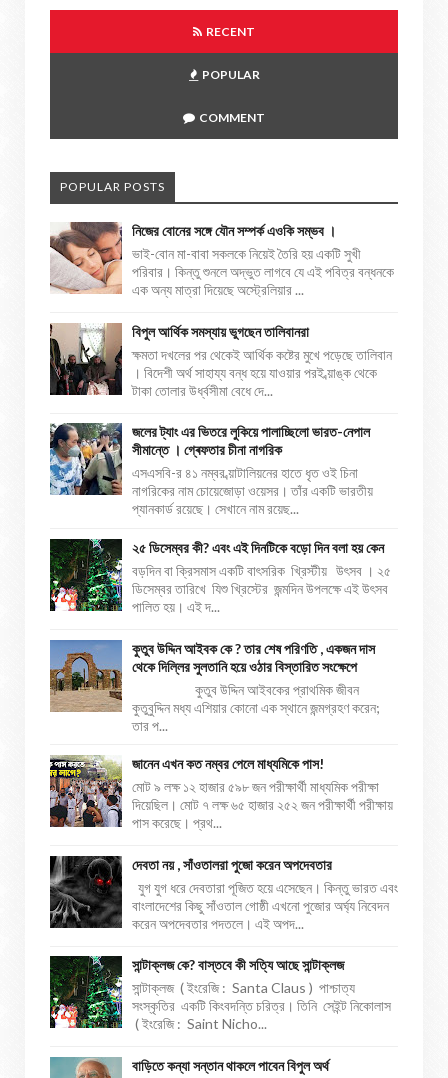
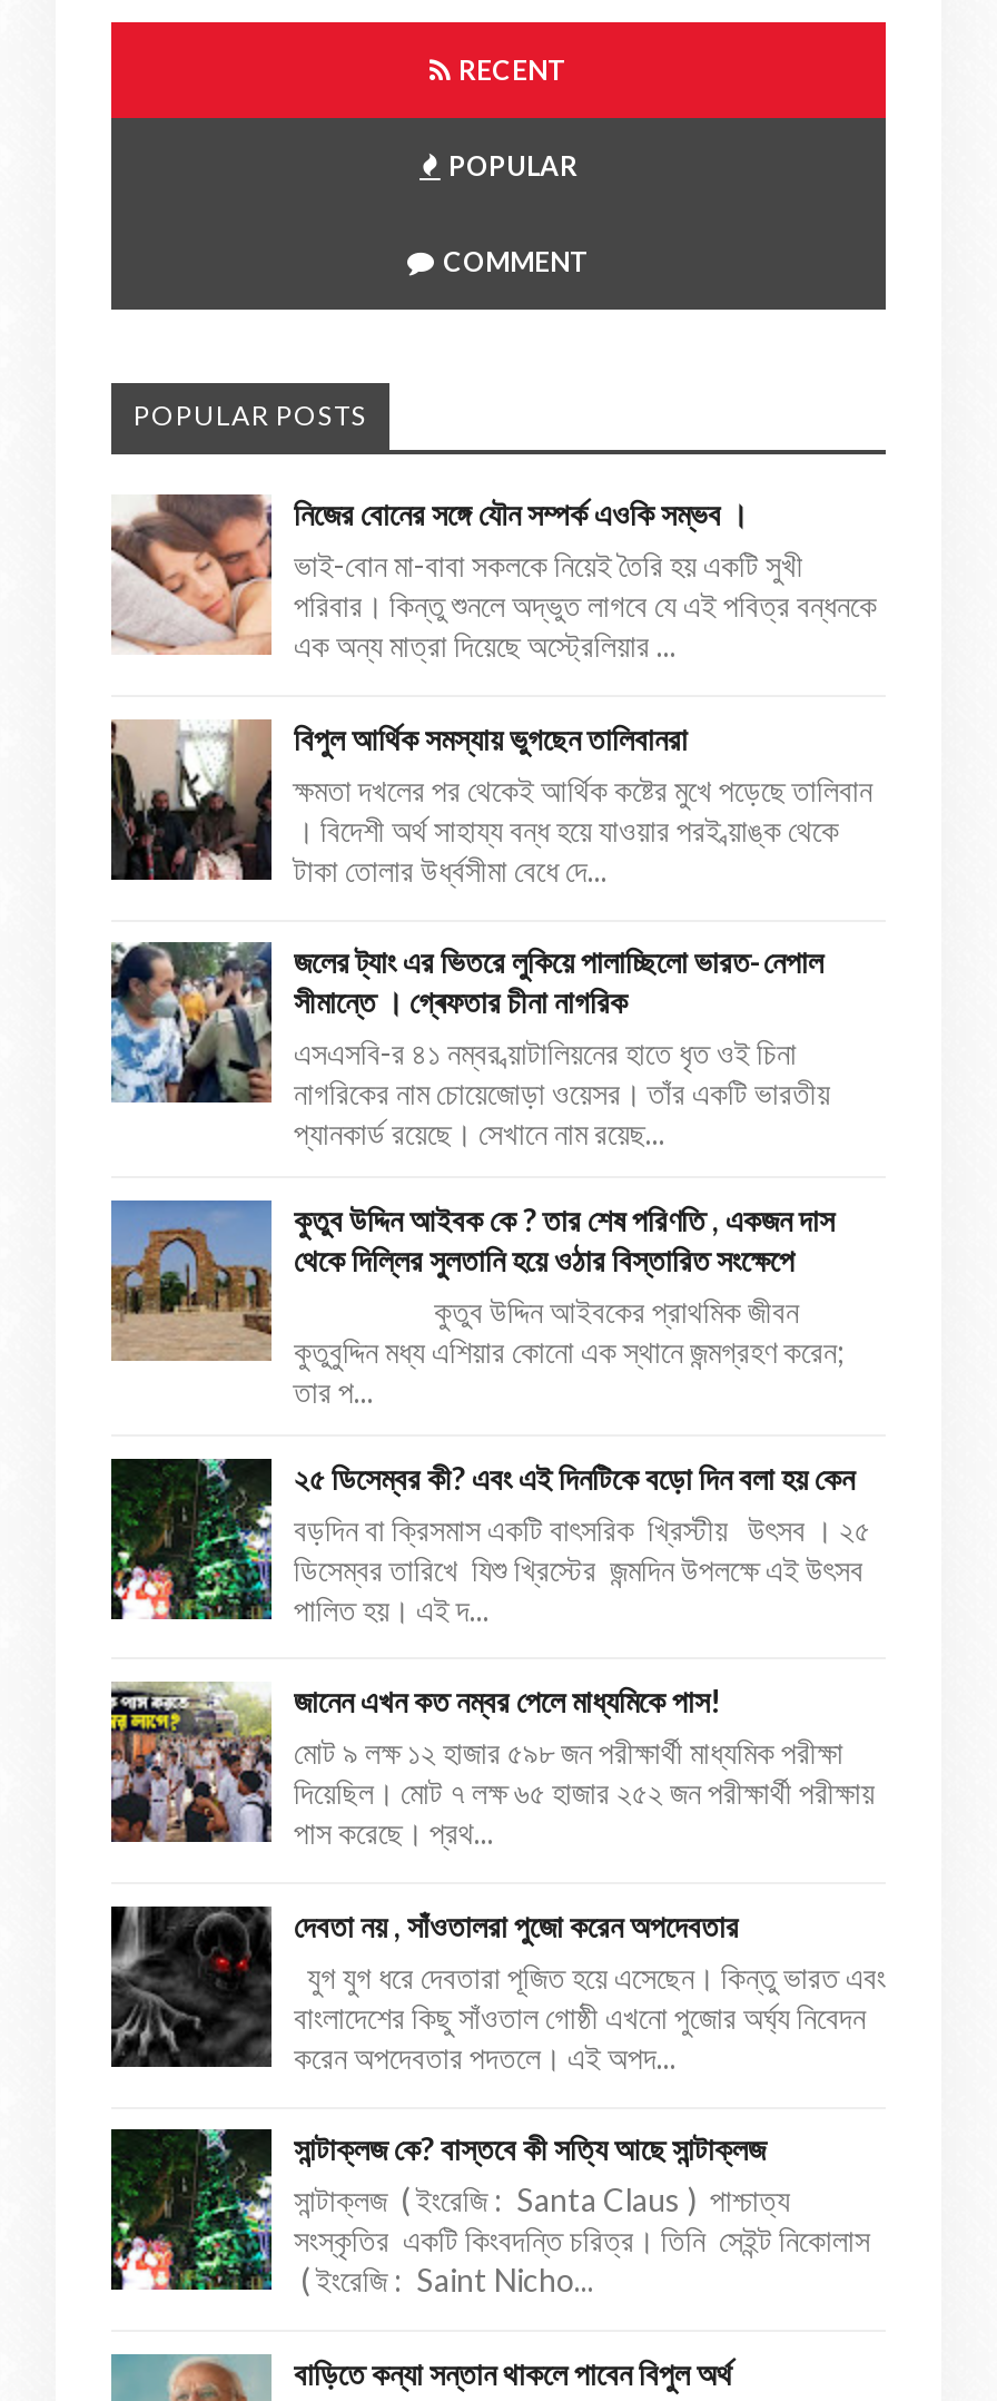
moved [49,538,391,615] -> [109,1457,870,1627]: [image] | ২৫ ডিসেম্বর কী? এবং এই দিনটিকে বড়ো দিন বলা হয় কেন | বড়দিন বা ক্রিসমাস একটি বাৎসরিক খ্রিস্টীয় উৎসব । ২৫ | ডিসেম্বর তারিখে যিশু খ্রিস্টের জন্মদিন উপলক্ষে এই উৎসব | পালিত হয়। এই দ...
moved [48,640,380,734] -> [107,1201,846,1410]: [image] | কুতুব উদ্দিন আইবক কে ? তার শেষ পরিণতি , একজন দাস | থেকে দিল্লির সুলতানি হয়ে ওঠার বিস্তারিত সংক্ষেপে | কুতুব উদ্দিন আইবকের প্রাথমিক জীবন | কুতুবুদ্দিন মধ্য এশিয়ার কোনো এক স্থানে জন্মগ্রহণ করেন; | তার প...

